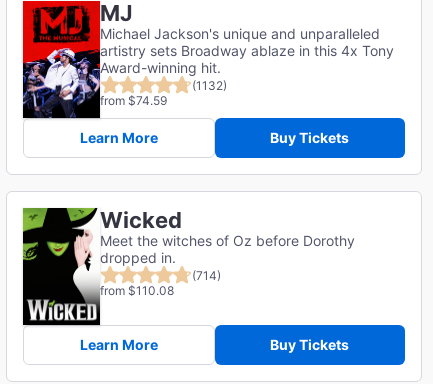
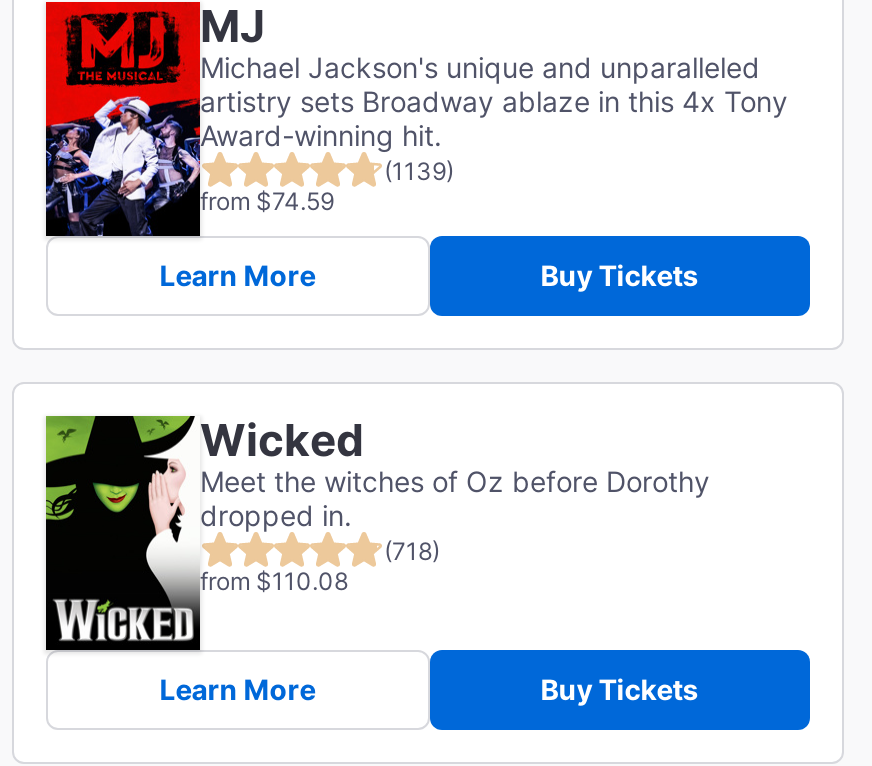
[192,77,227,92] (1132) -> [384,155,454,185] (1139)
[192,267,221,282] (714) -> [384,535,440,565] (718)

